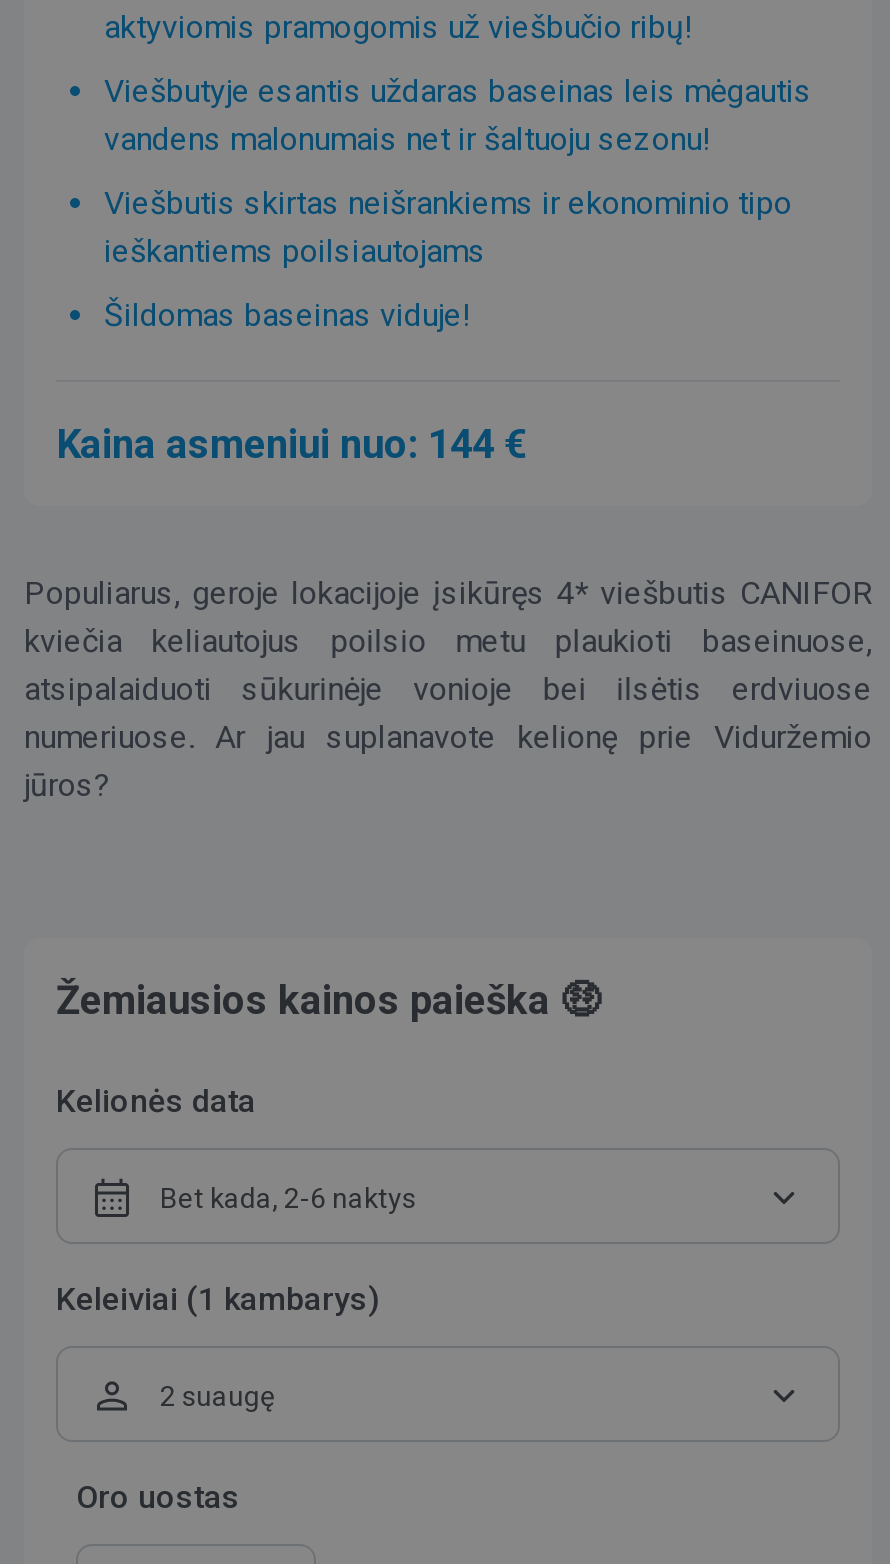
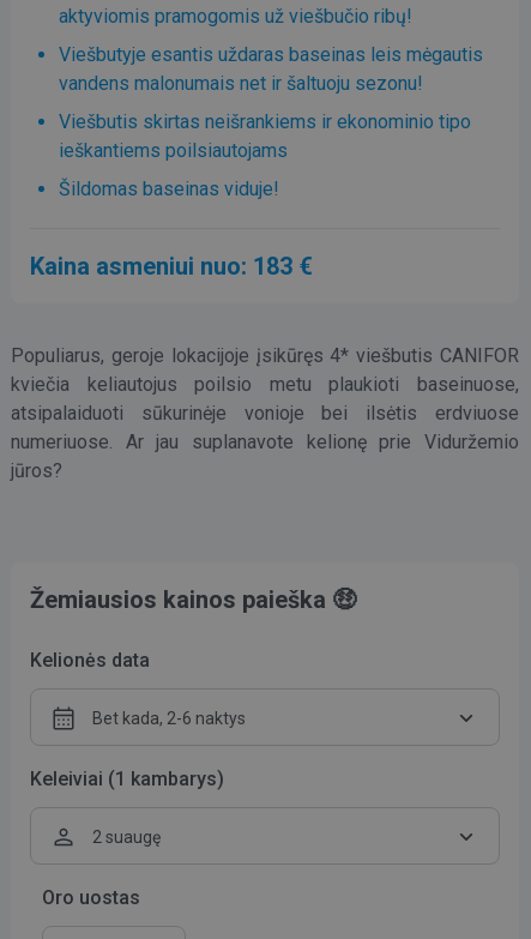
[56,420,528,468] Kaina asmeniui nuo: 144 € -> [30,252,313,281] Kaina asmeniui nuo: 183 €

